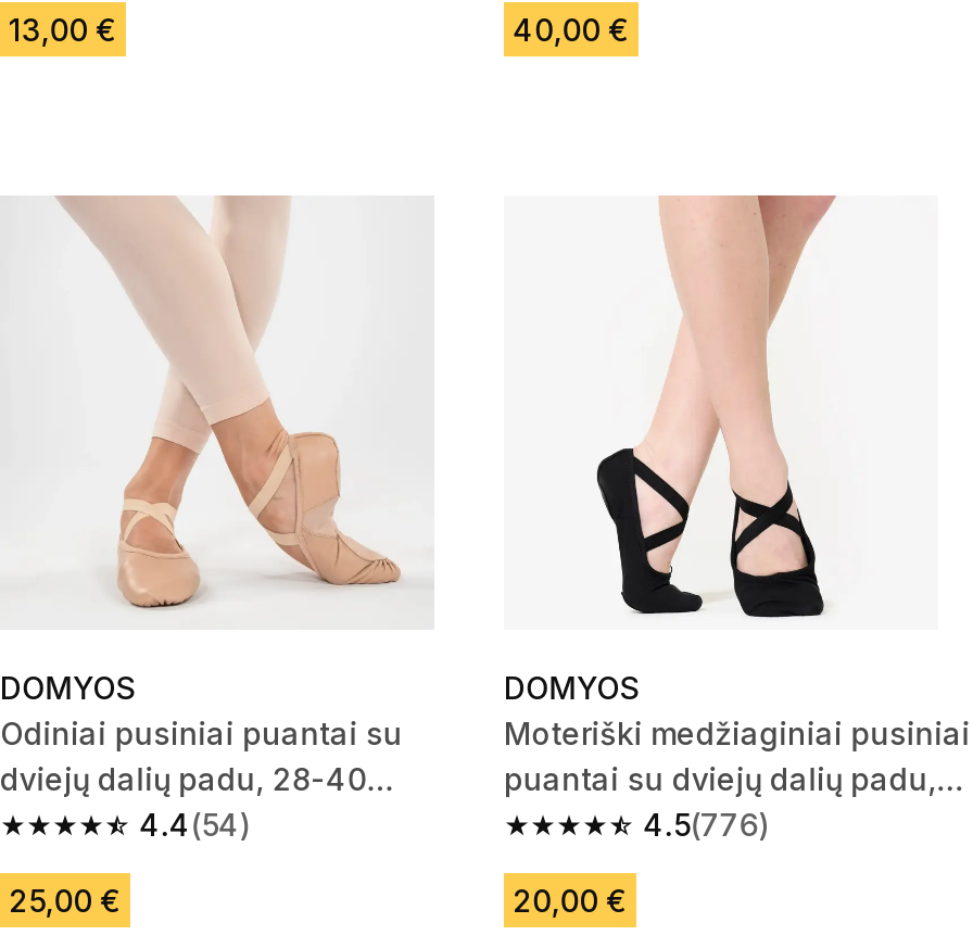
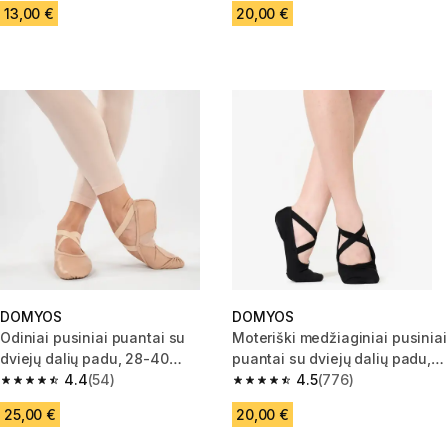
[513,11,630,48] 40,00 € -> [236,5,289,22] 20,00 €

